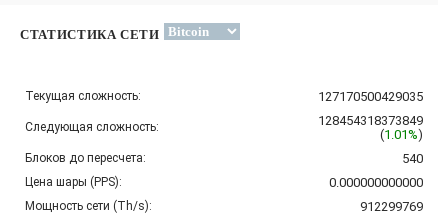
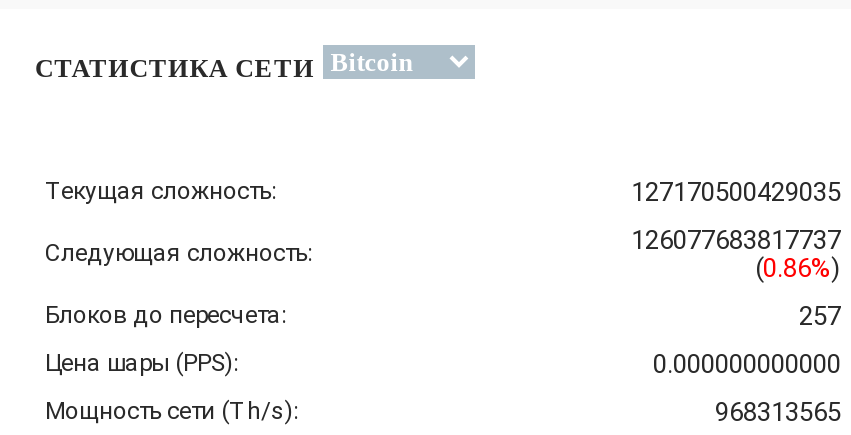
[318,113,423,128] 128454318373849 -> [631,226,841,256] 126077683817737
[380,127,423,142] (1.01%) -> [755,254,841,284] (0.86%)
[402,151,423,166] 540 -> [799,302,841,332] 257
[360,199,423,214] 912299769 -> [715,398,841,428] 968313565

